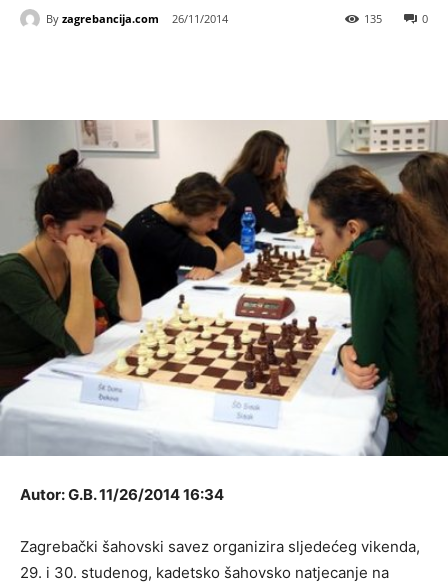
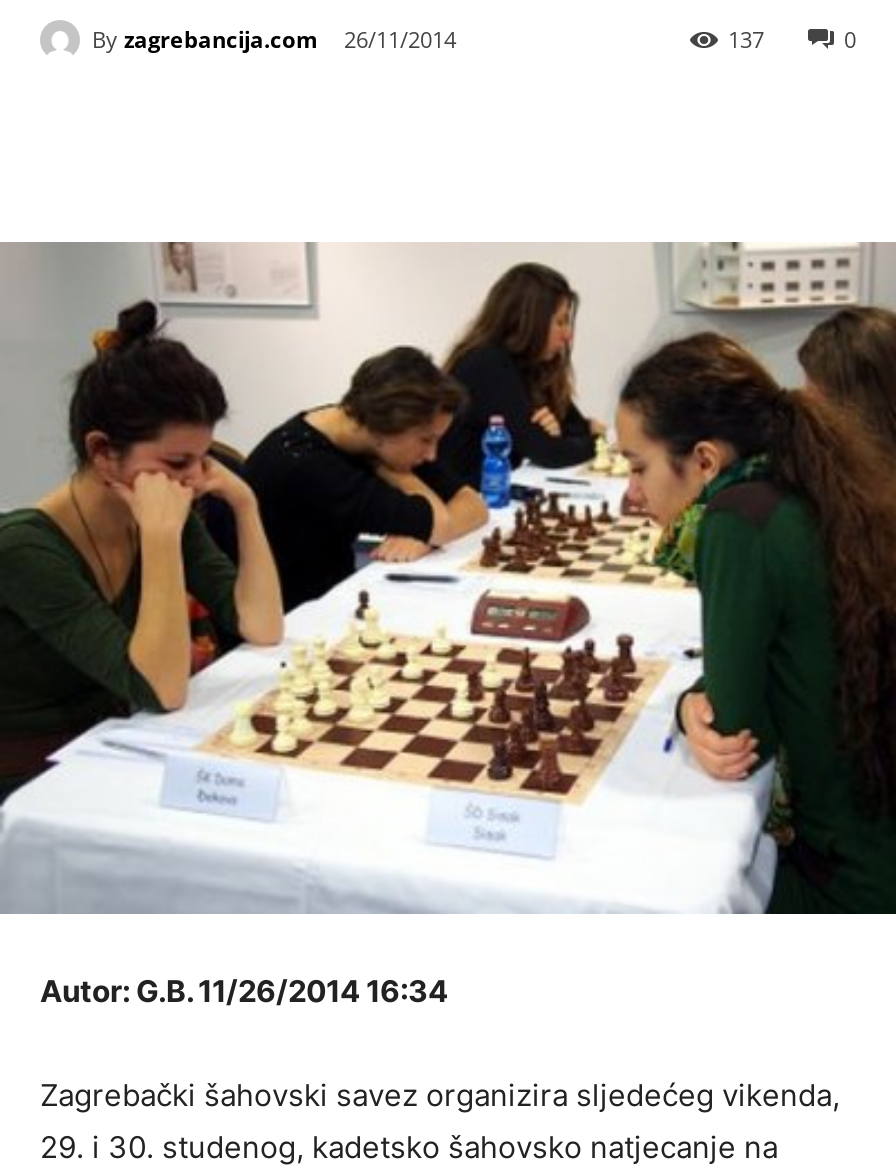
[364,11,382,26] 135 -> [728,24,764,54] 137

